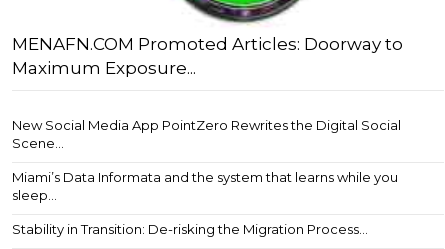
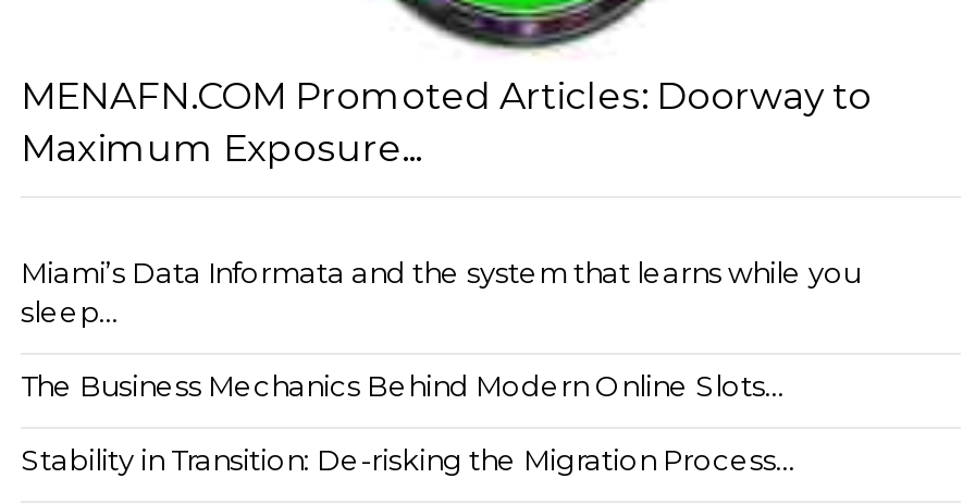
[12,117,401,151] New Social Media App PointZero Rewrites the Digital Social | Scene... -> none
moved [12,169,398,203] -> [21,255,861,329]: Miami’s Data Informata and the system that learns while you | sleep...
none -> [21,368,785,403] The Business Mechanics Behind Modern Online Slots...

